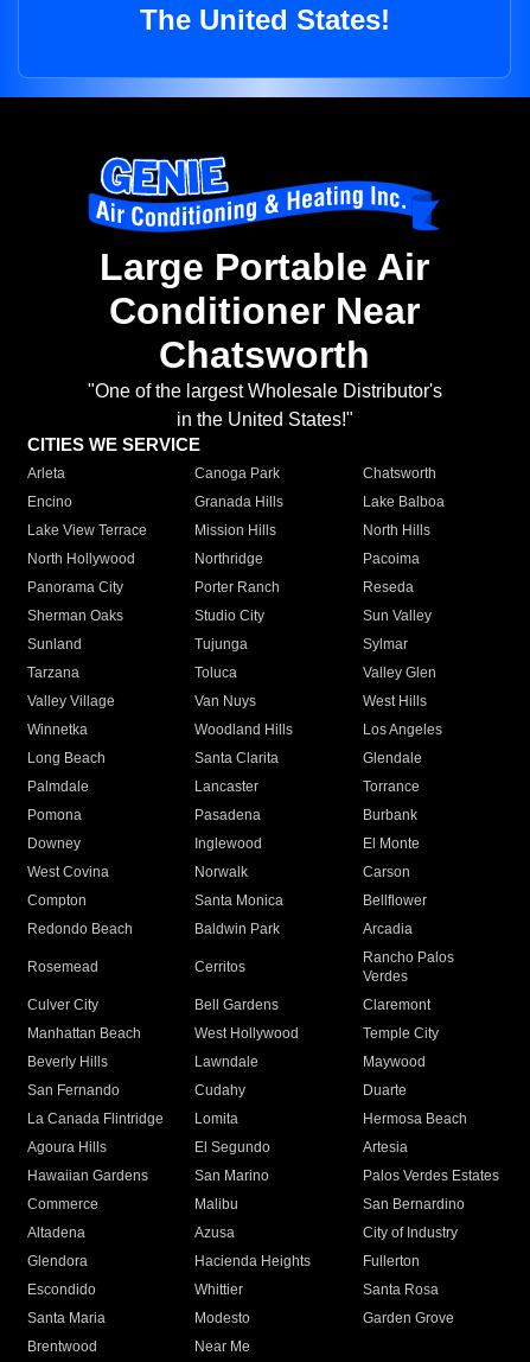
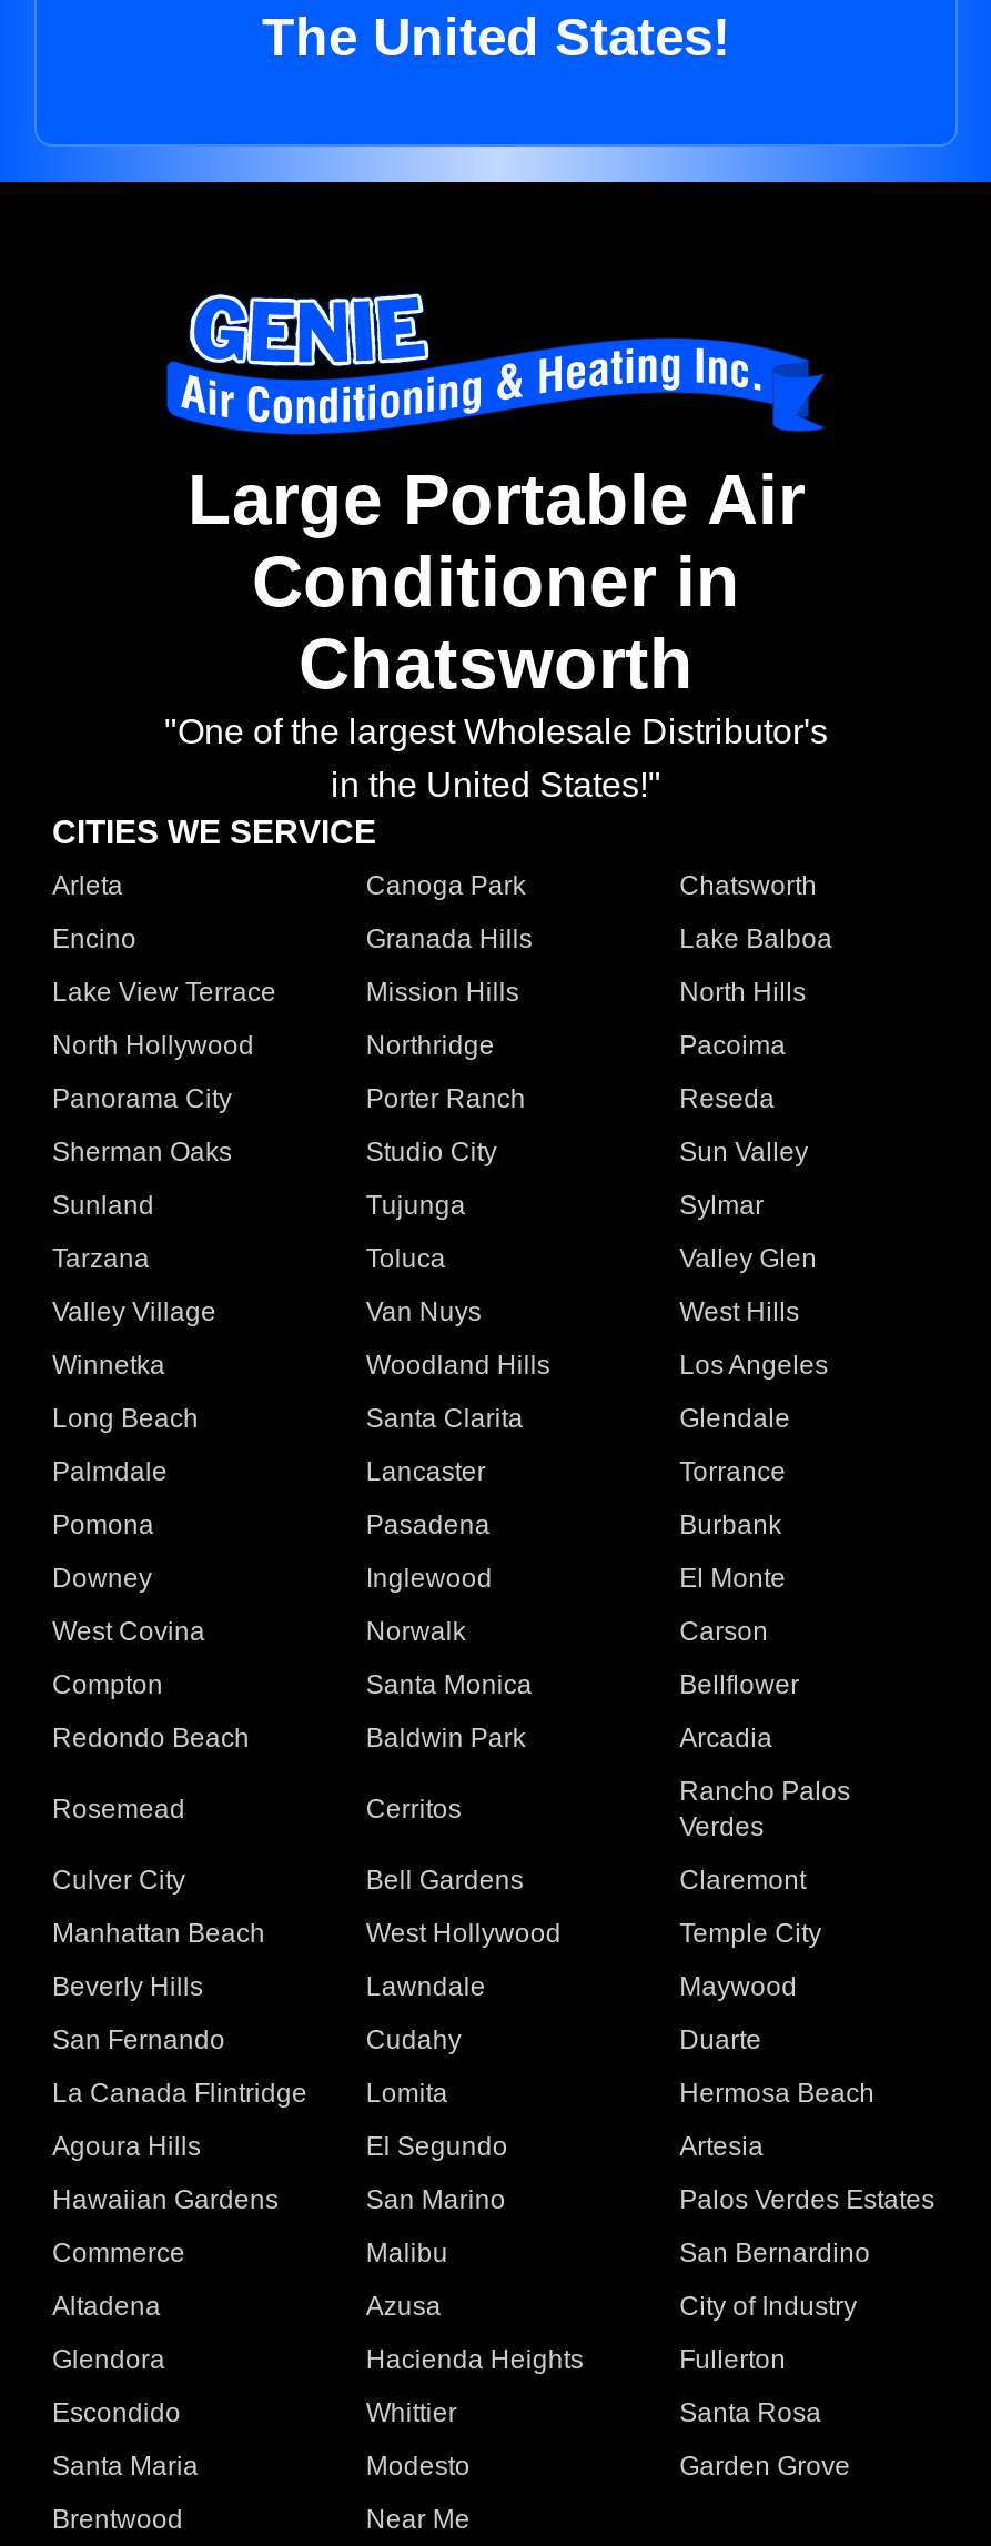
[109,290,420,333] Conditioner Near -> [252,542,740,622] Conditioner in

